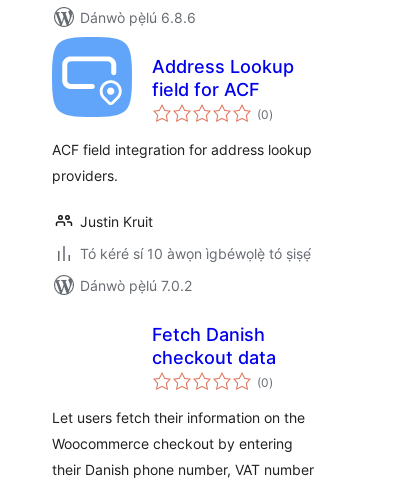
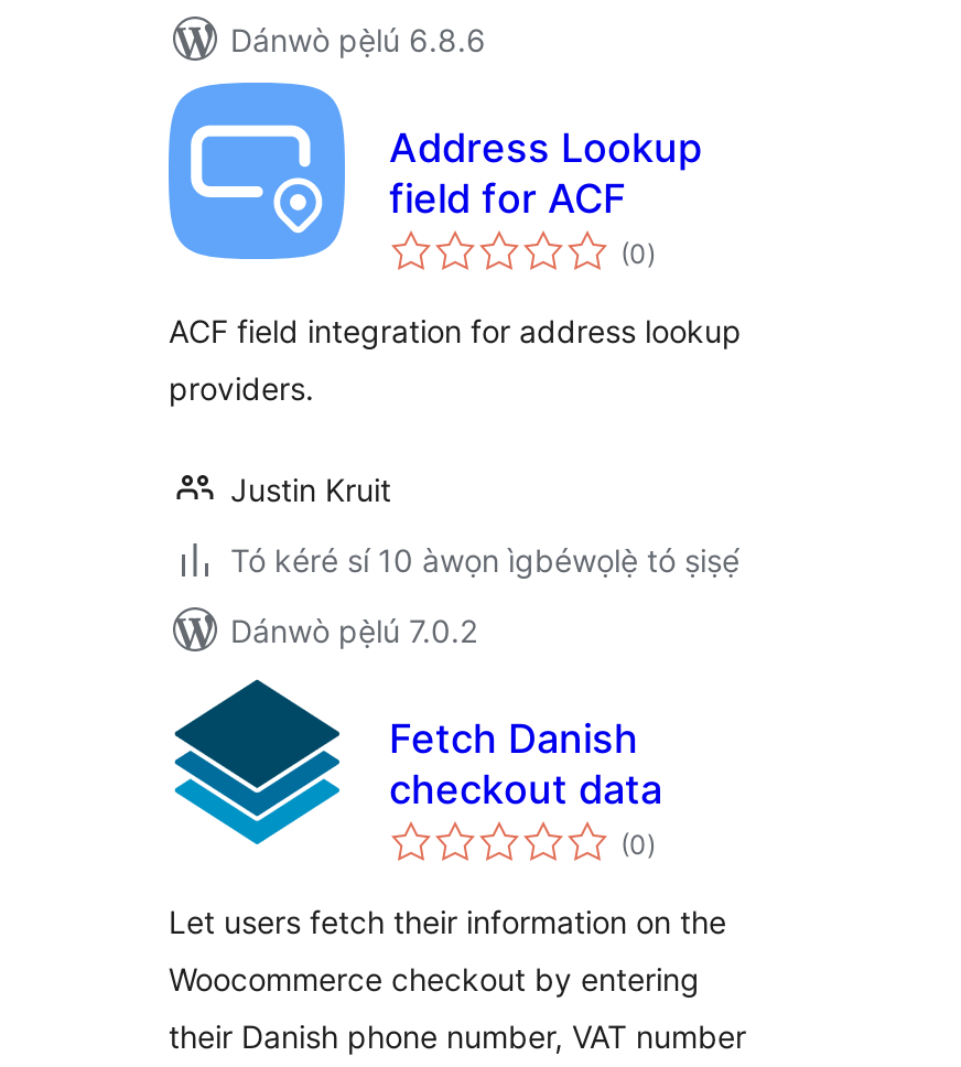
none -> [173,678,343,848] [image]

